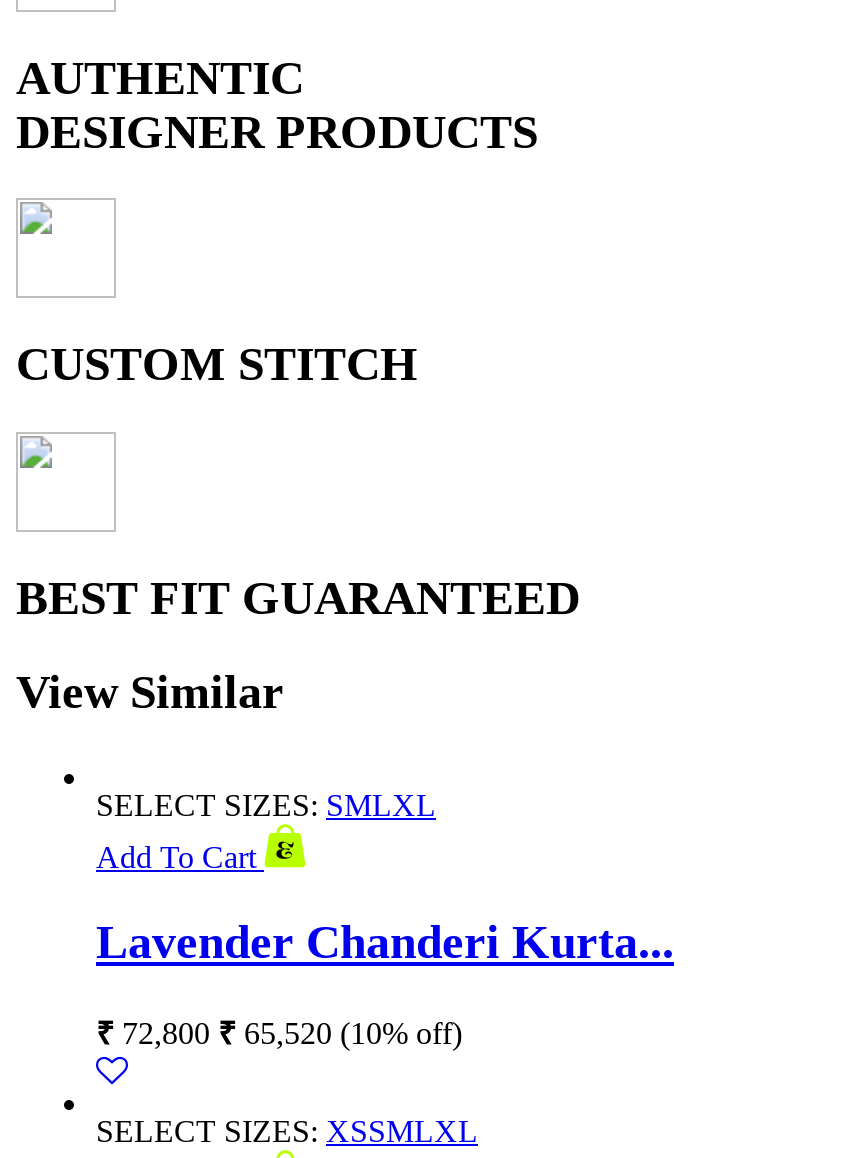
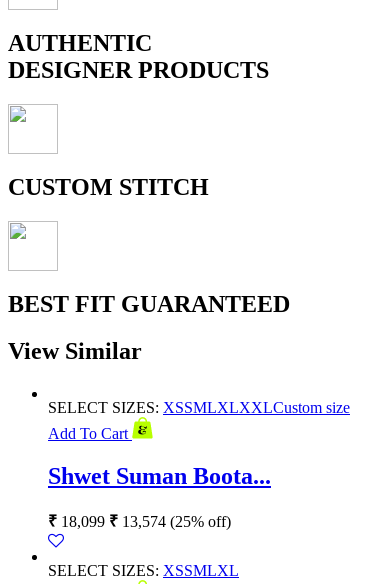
[96,788,436,822] SELECT SIZES: SML XL -> [48,399,350,416] SELECT SIZES: XSSML XL XXL Custom size
[96,915,674,967] Lavender Chanderi Kurta... -> [48,463,271,489] Shwet Suman Boota...
[96,1015,462,1049] ₹72,800 ₹65,520 (10% off) -> [48,513,231,530] ₹18,099 ₹13,574 (25% off)

